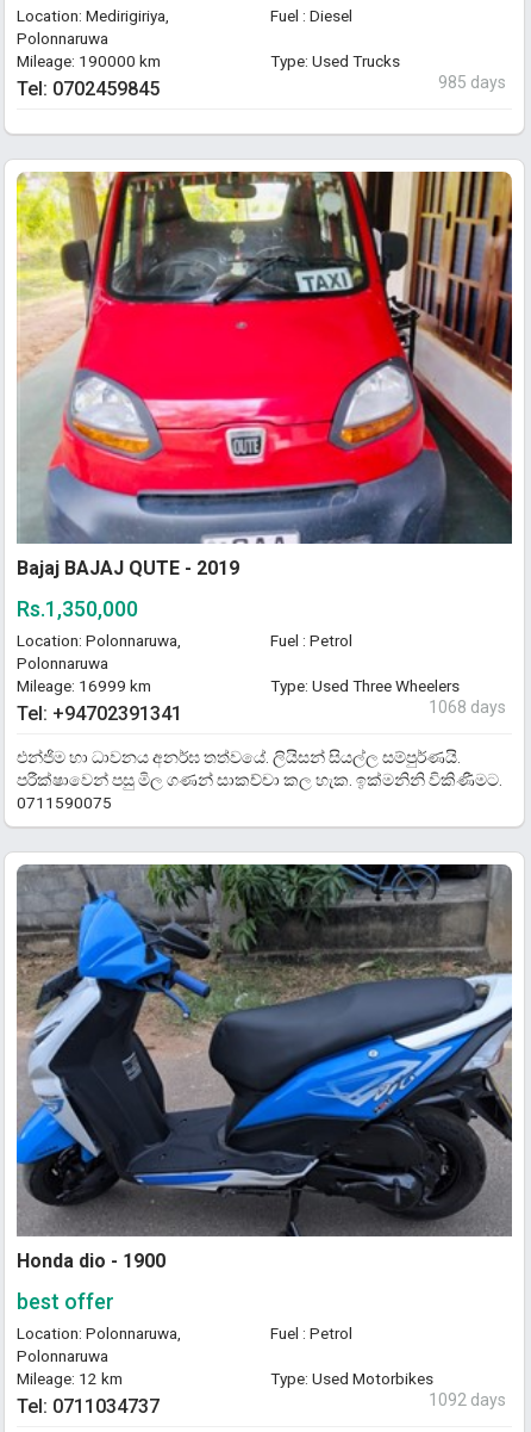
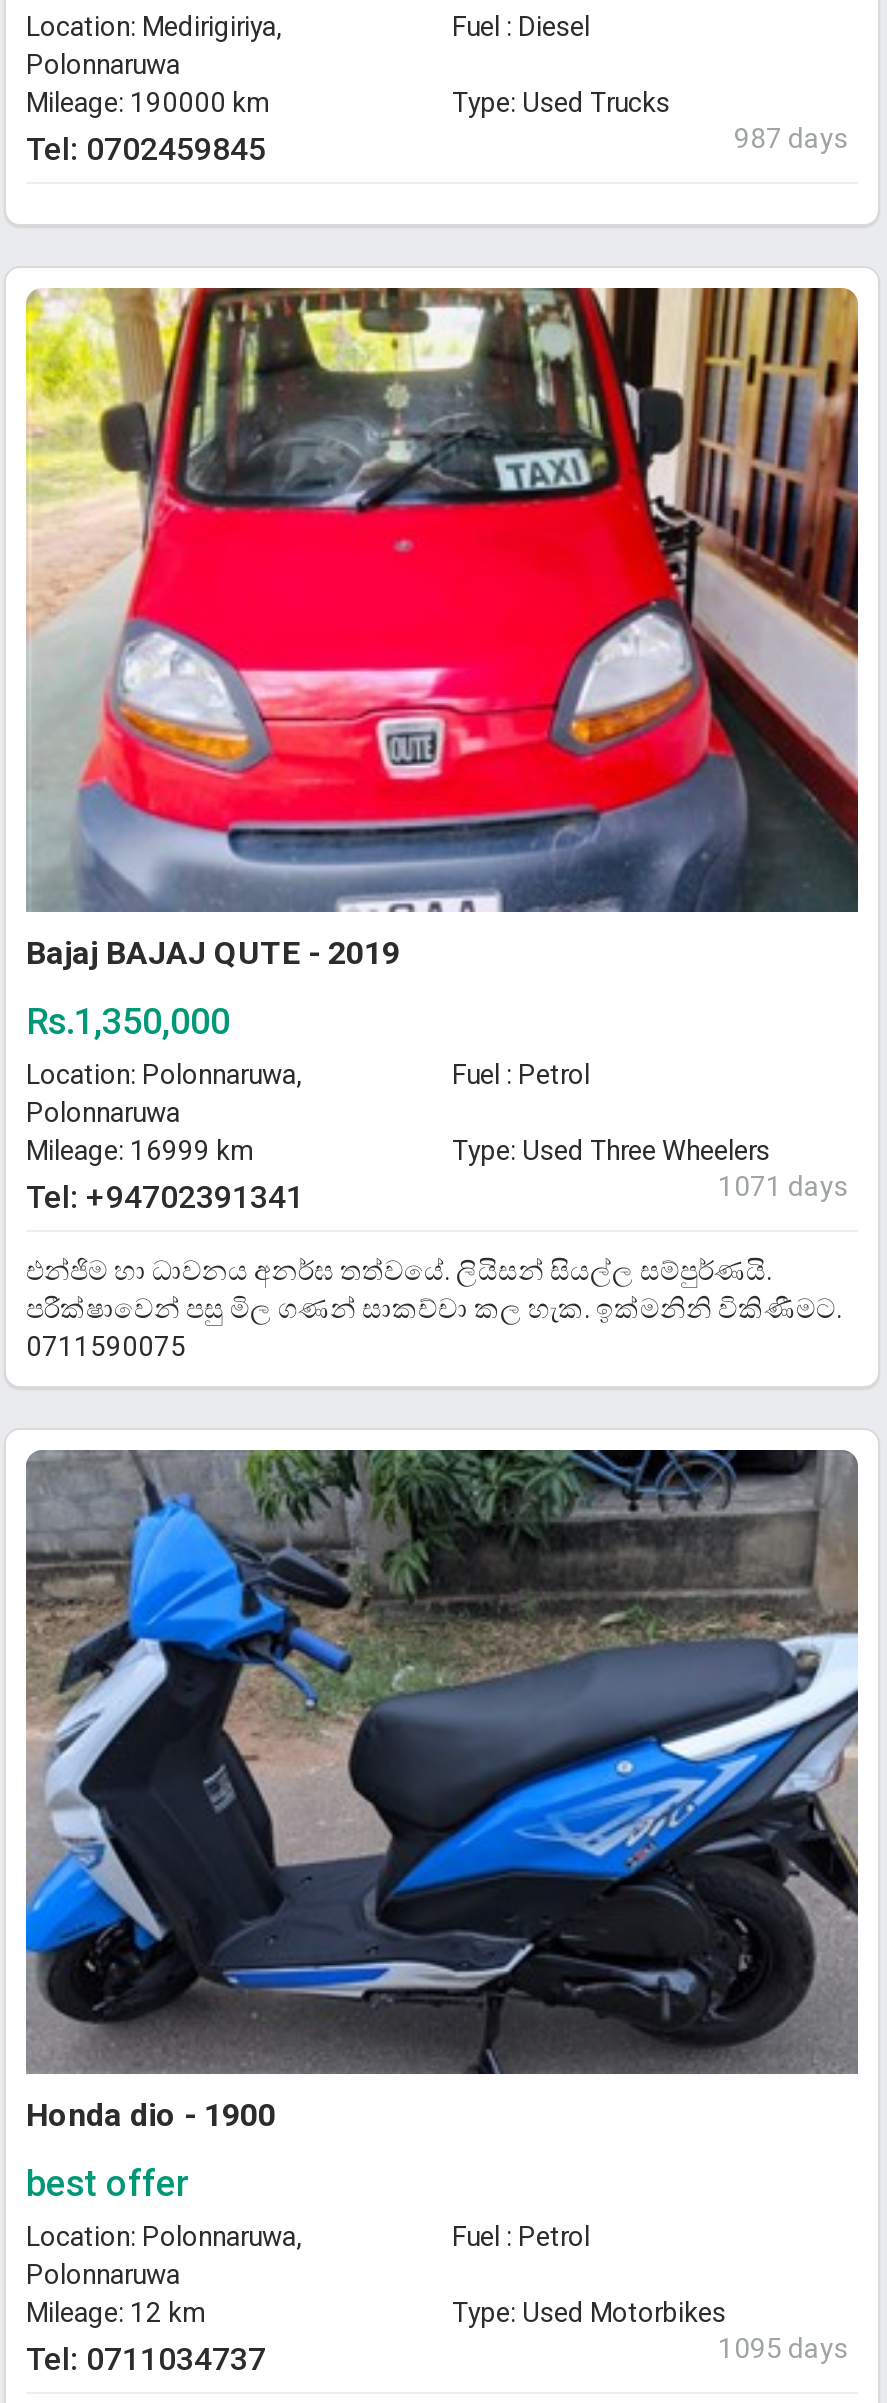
[438,73,506,92] 985 days -> [734,123,848,155] 987 days
[429,698,506,717] 1068 days -> [718,1171,848,1203] 1071 days
[429,1391,506,1410] 1092 days -> [718,2333,848,2365] 1095 days

